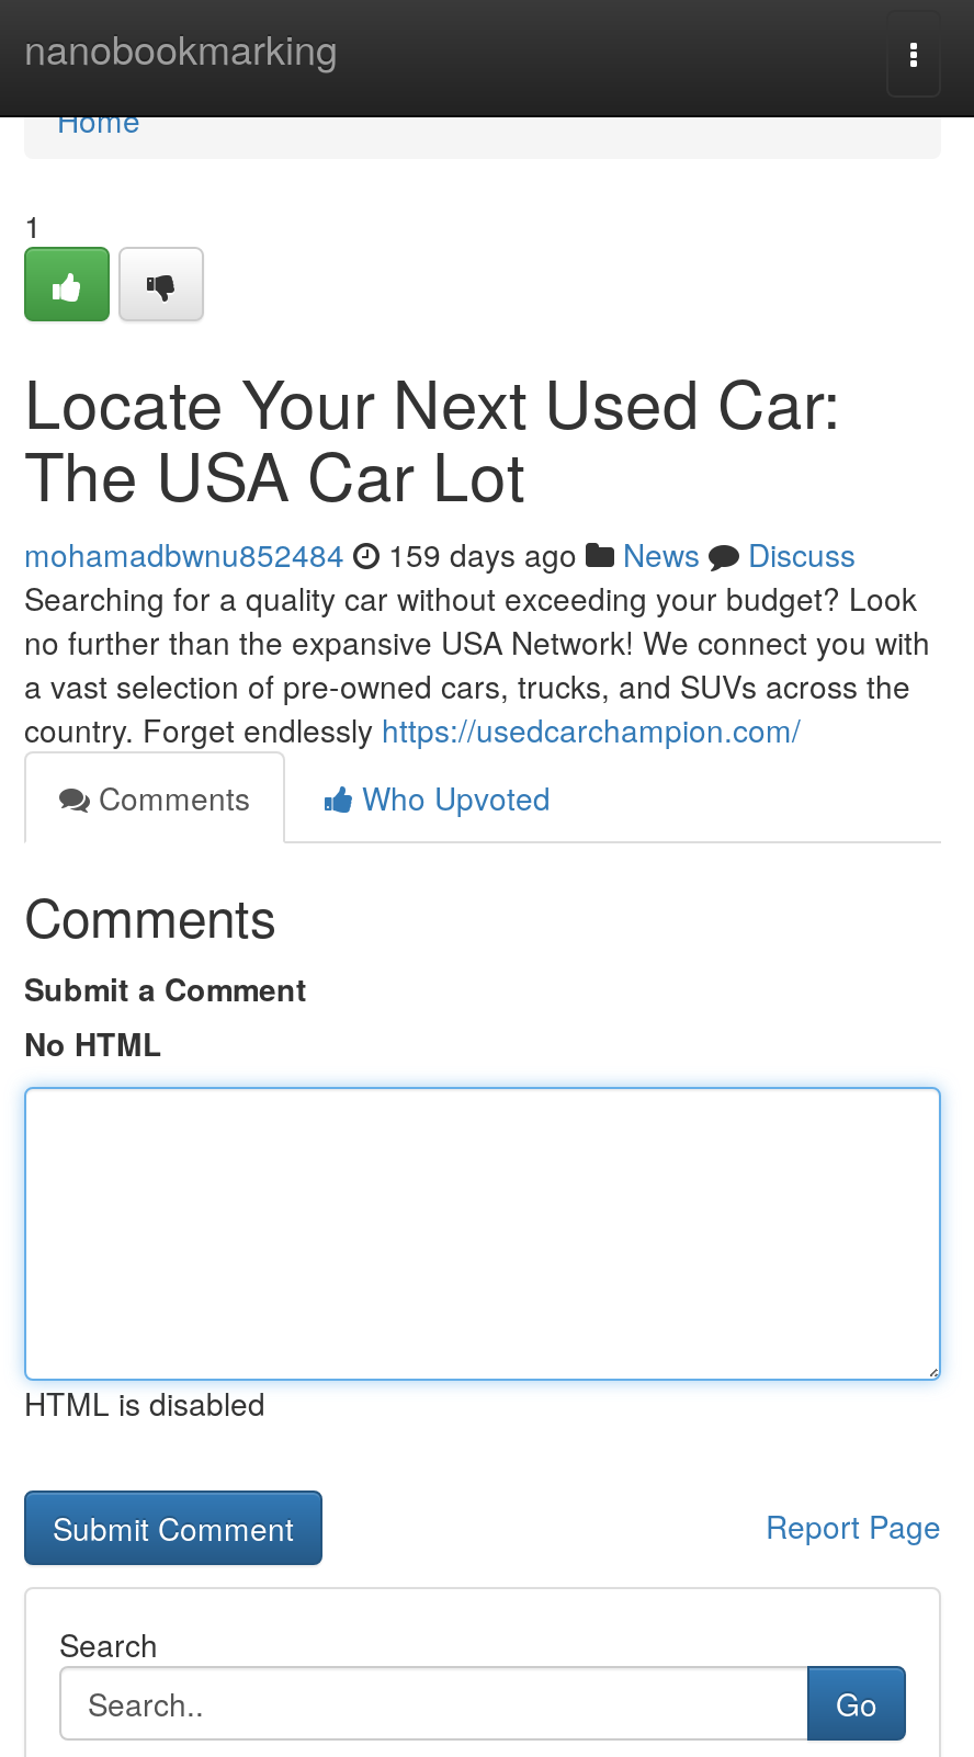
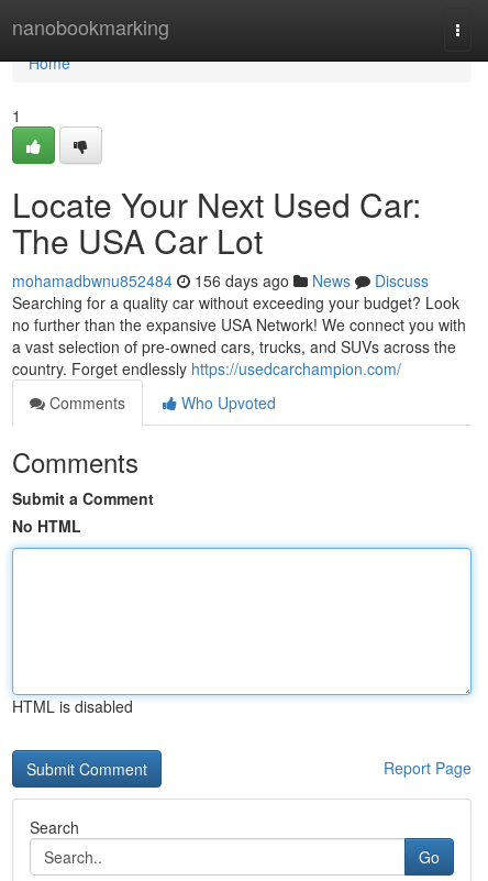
[24,532,856,576] mohamadbwnu852484 159 days ago News Discuss -> [12,269,429,291] mohamadbwnu852484 156 days ago News Discuss

